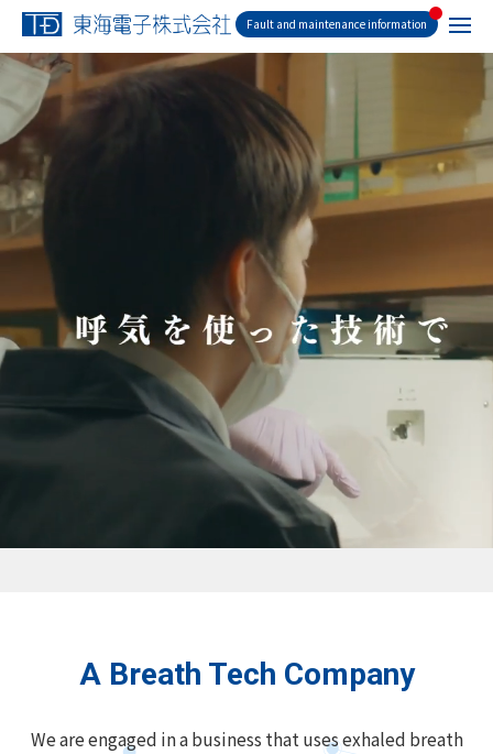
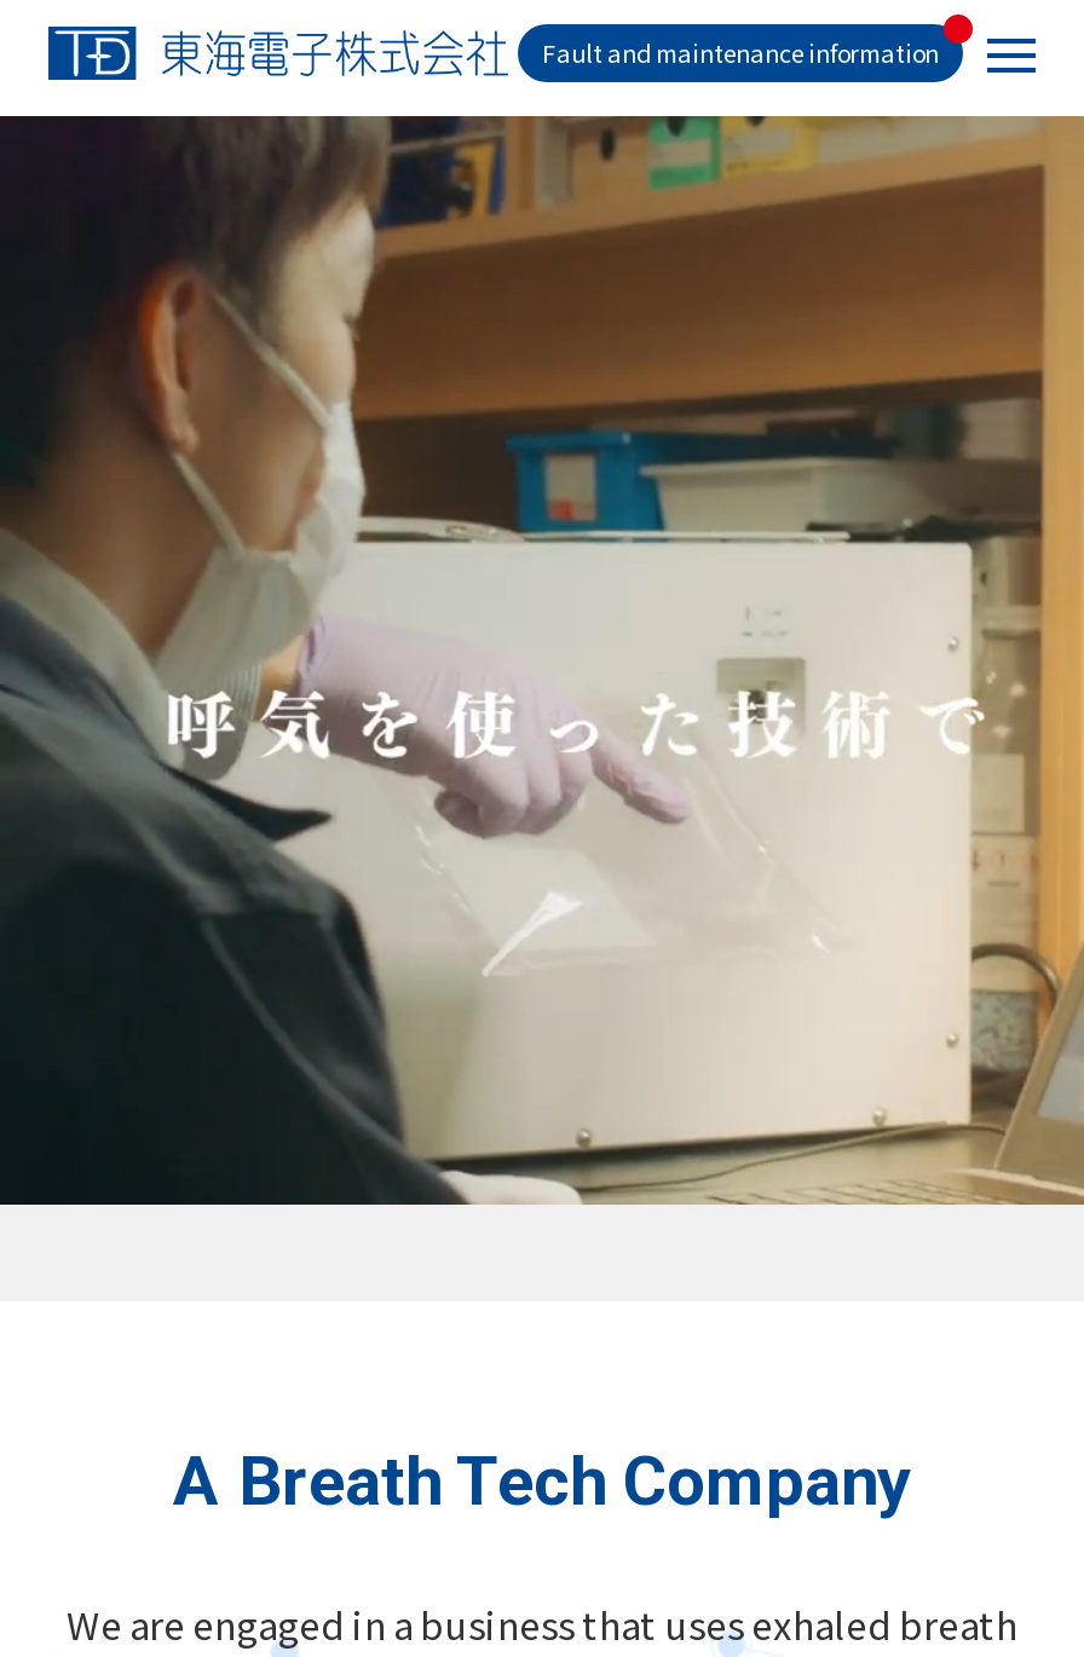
[3,52,490,549] [image] -> [7,114,1077,1207] [image]

